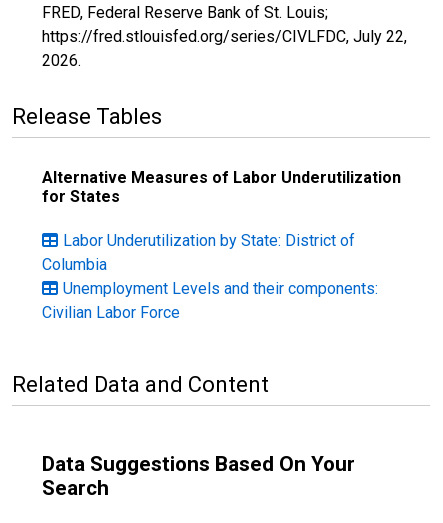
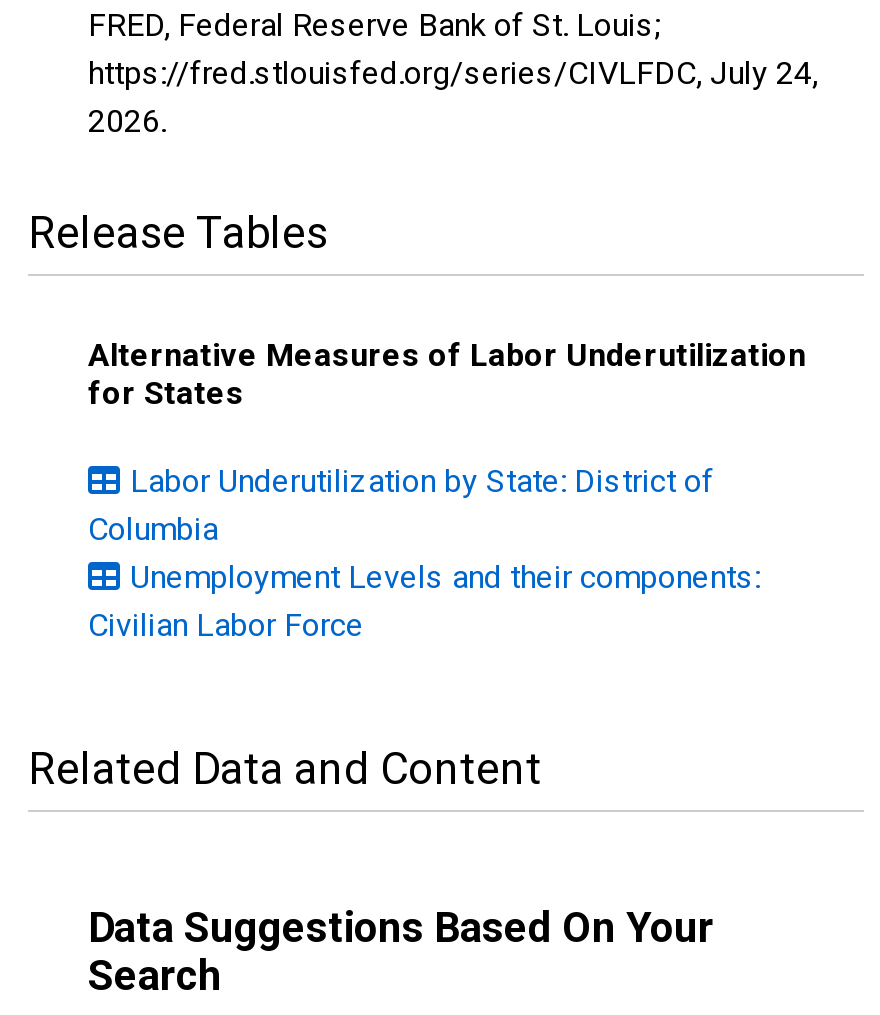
[42,27,407,46] https://fred.stlouisfed.org/series/CIVLFDC, July 22, -> [88,54,818,92] https://fred.stlouisfed.org/series/CIVLFDC, July 24,

